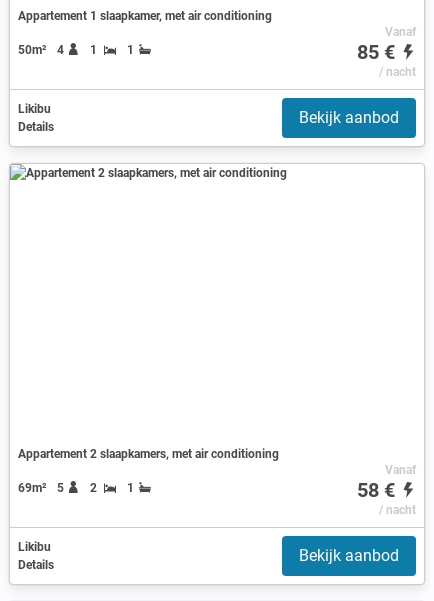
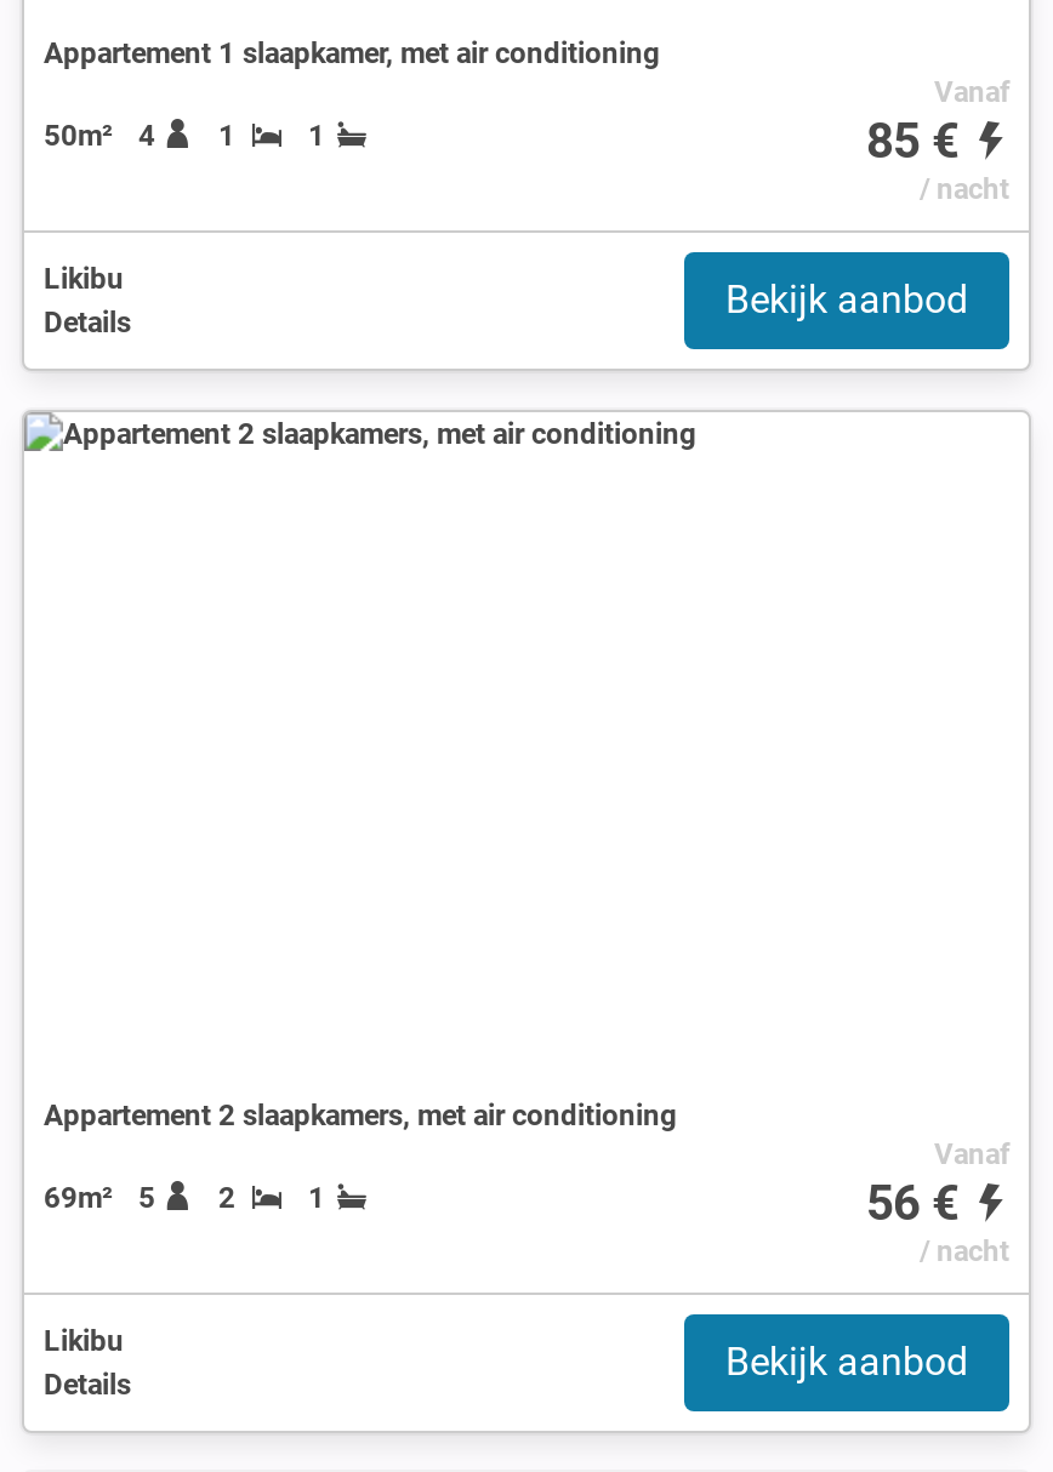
[357,478,400,502] 58 € -> [866,1173,971,1232] 56 €

